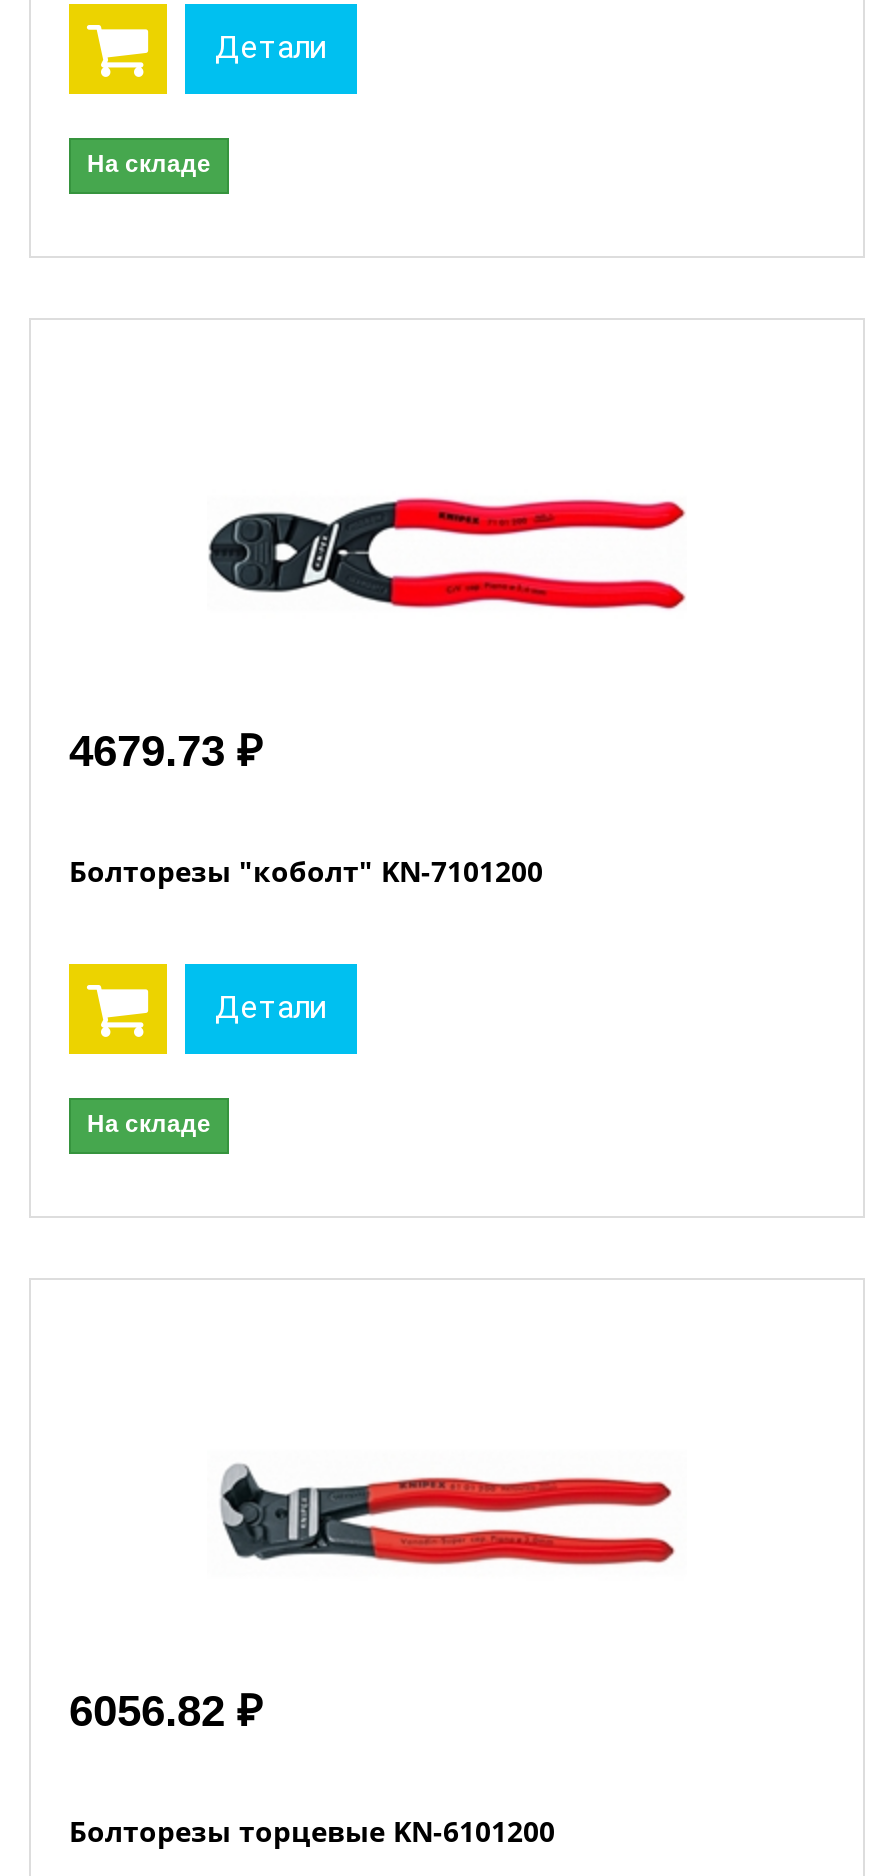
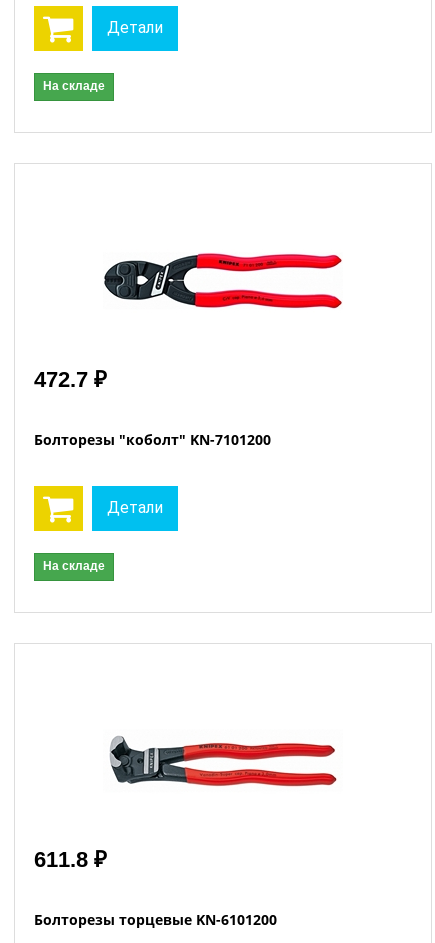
[69,726,263,776] 4679.73 ₽ -> [34,367,107,392] 472.7 ₽
[69,1686,263,1736] 6056.82 ₽ -> [34,847,107,872] 611.8 ₽

